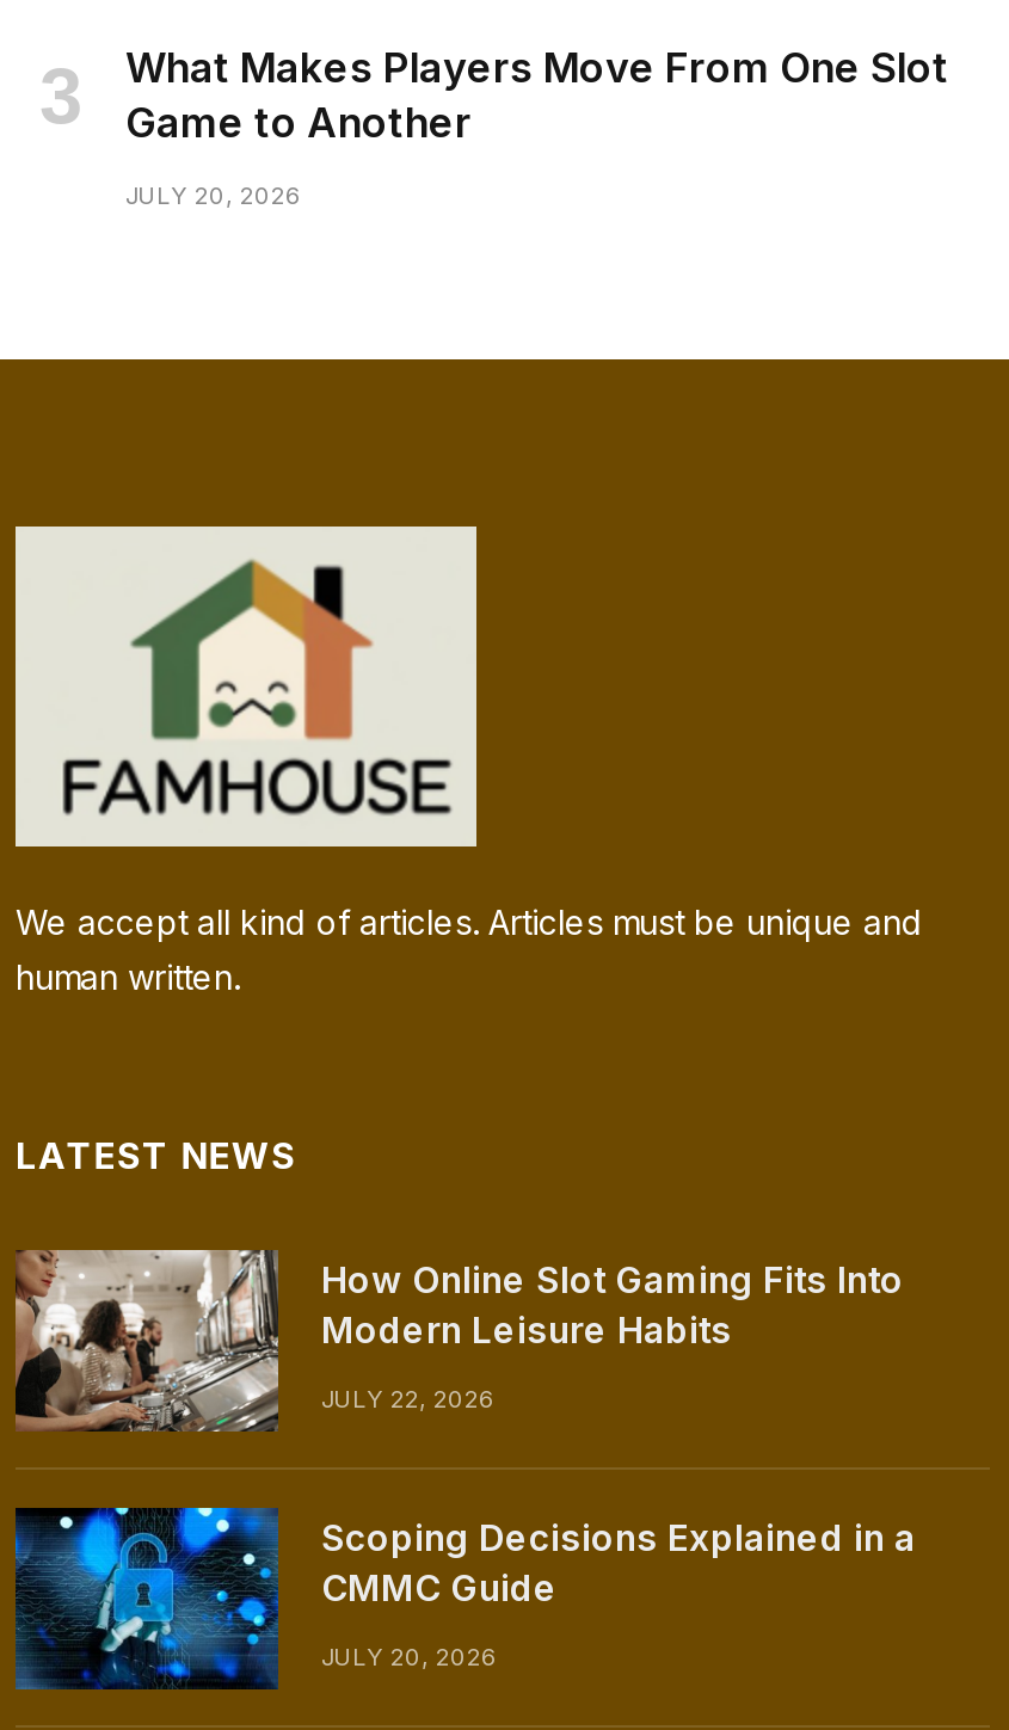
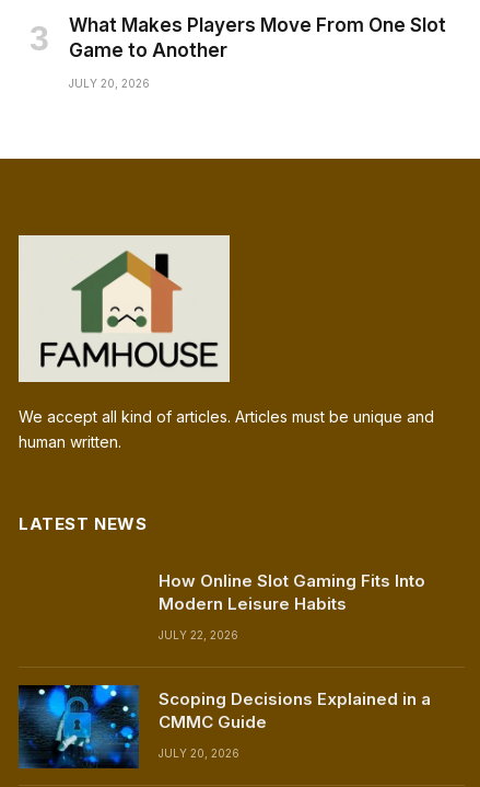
[13,1248,281,1434] [image] -> none

